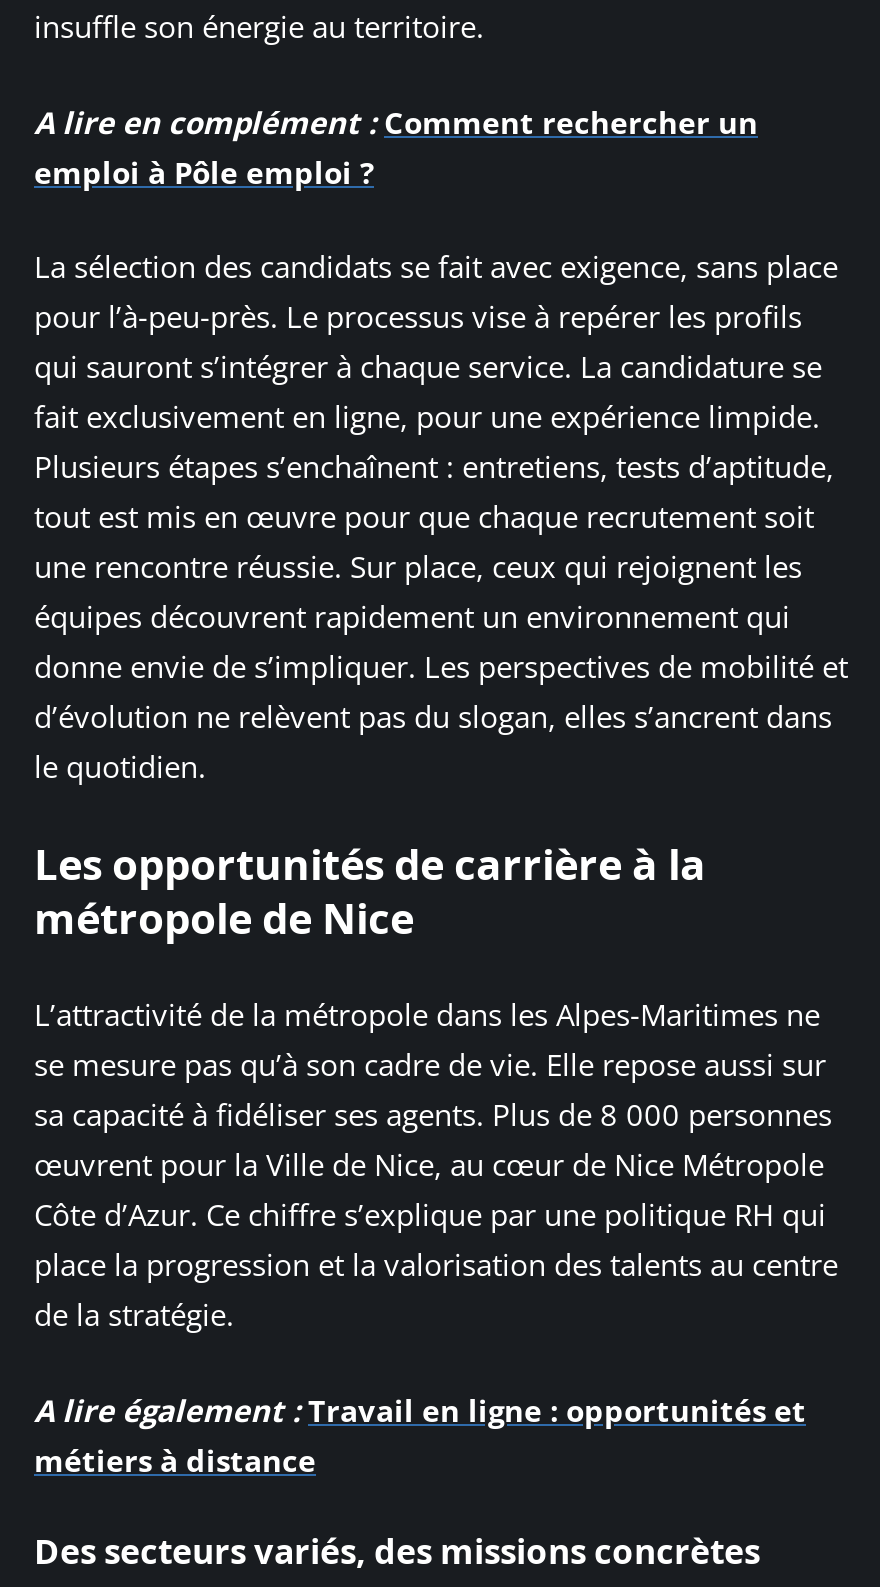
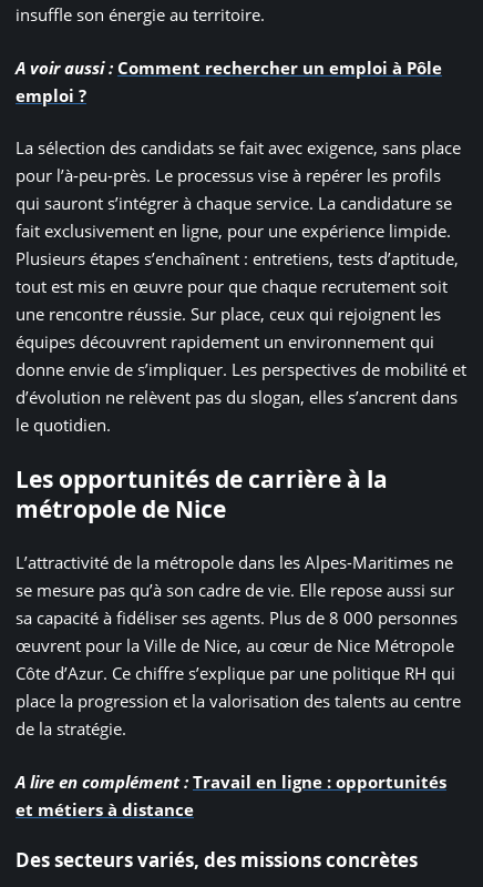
[34,101,758,191] A lire en complément : Comment rechercher un | emploi à Pôle emploi ? -> [16,56,442,106] A voir aussi : Comment rechercher un emploi à Pôle | emploi ?
[34,1389,806,1479] A lire également : Travail en ligne : opportunités et | métiers à distance -> [16,770,446,820] A lire en complément : Travail en ligne : opportunités | et métiers à distance

